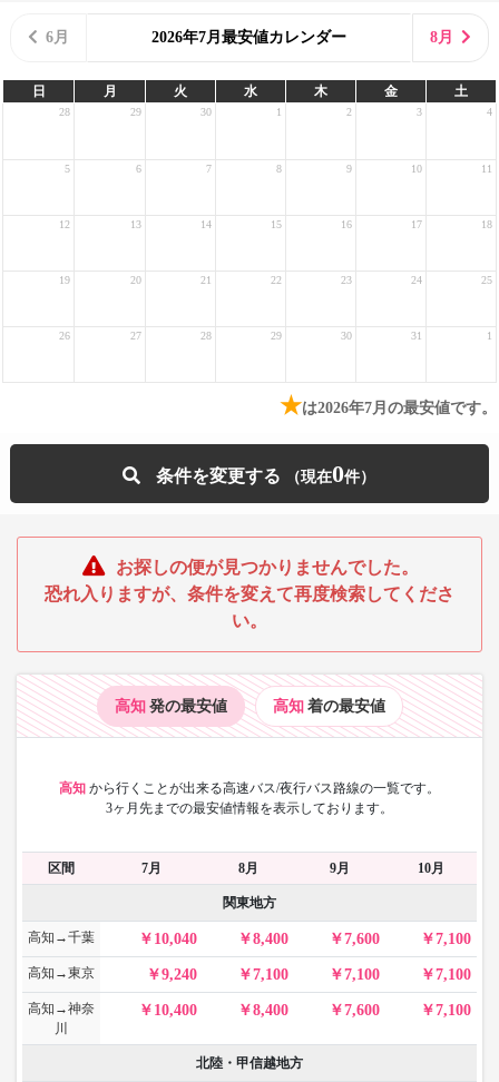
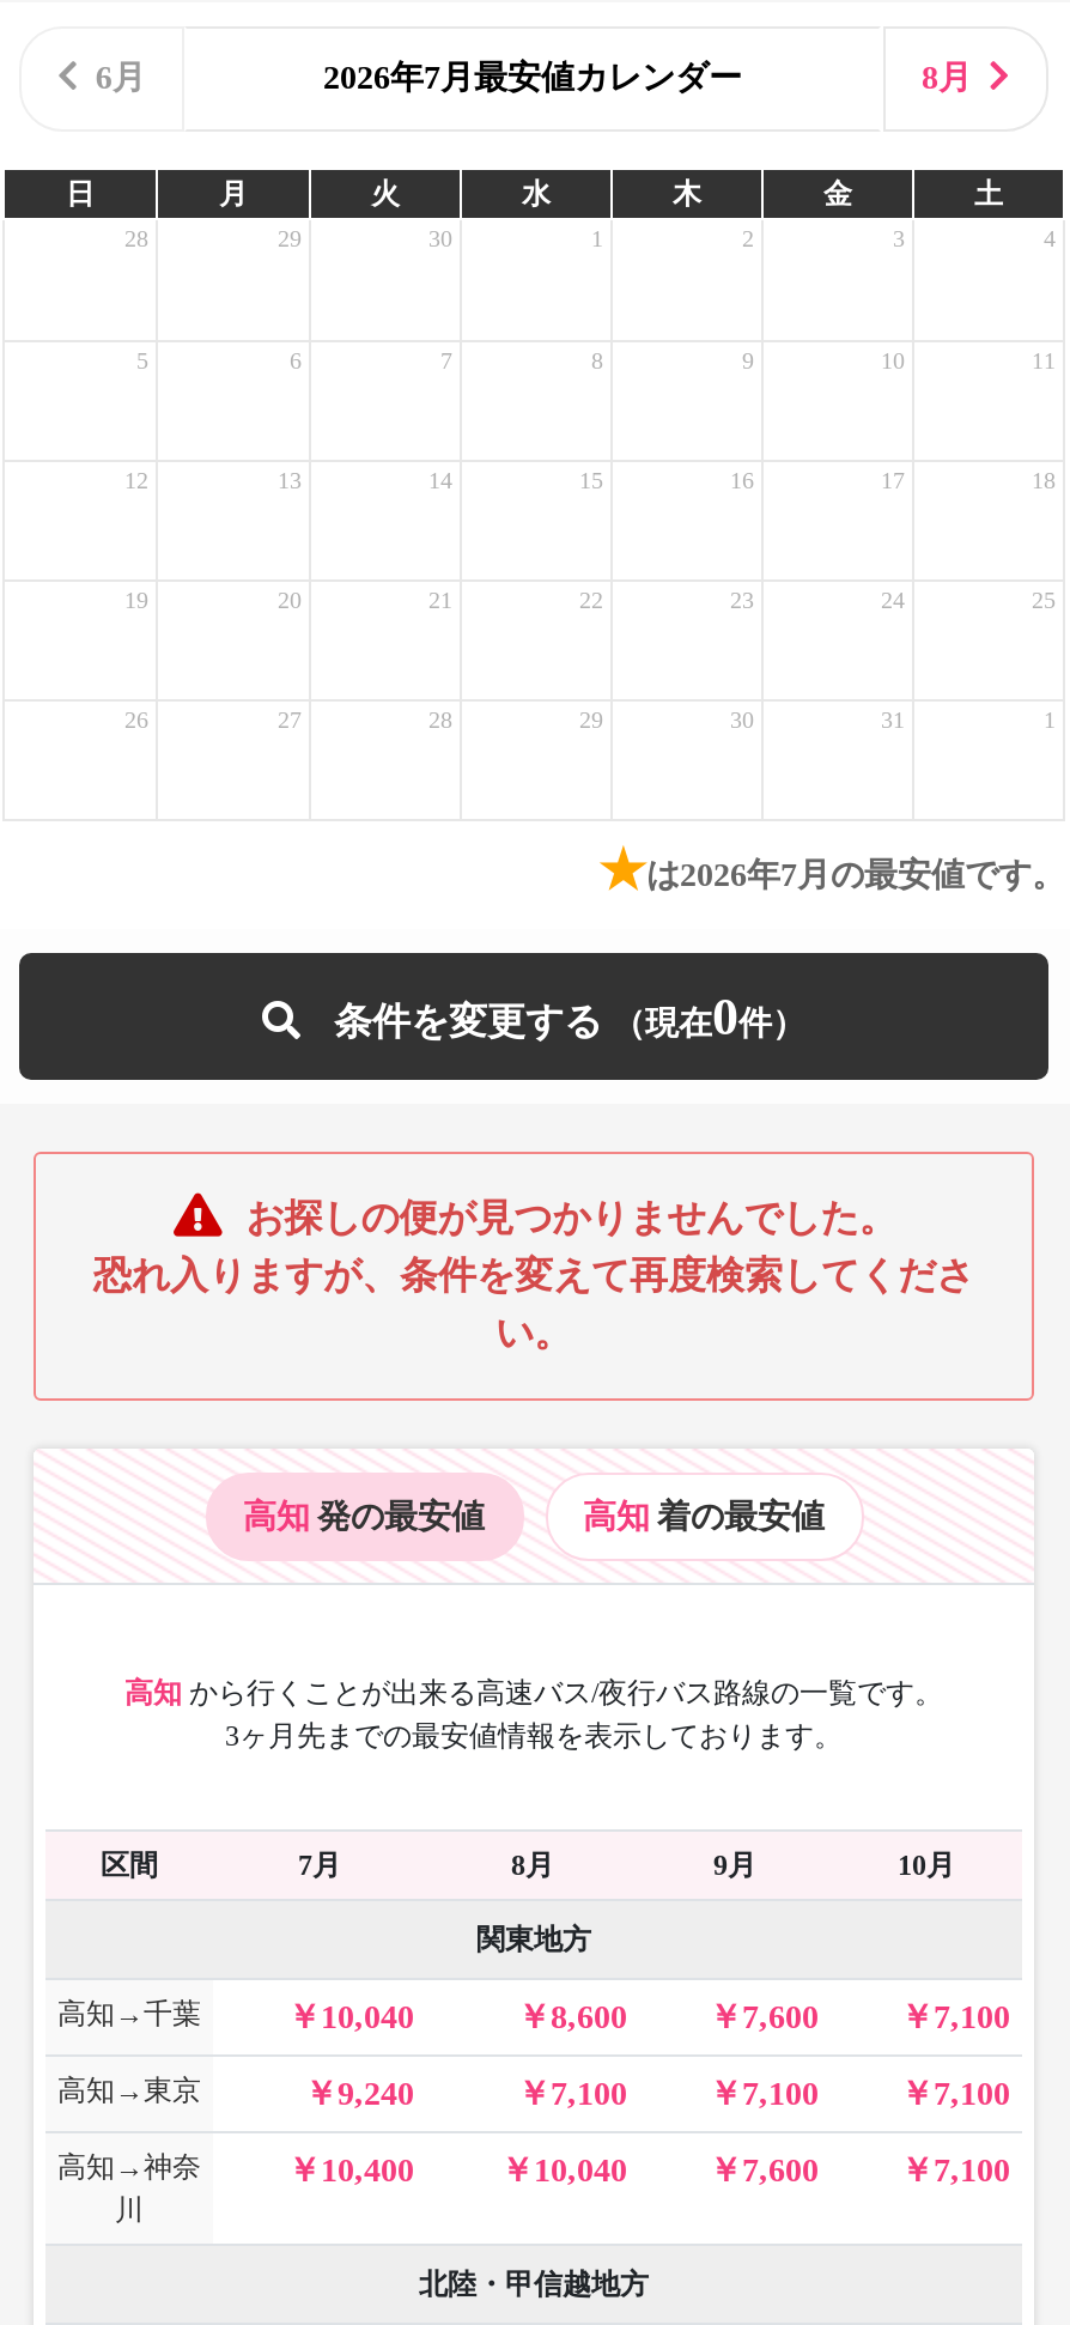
[253,931,288,947] 8,400 -> [551,1999,627,2035] 8,600
[253,1002,288,1019] 8,400 -> [534,2153,627,2189] 10,040

